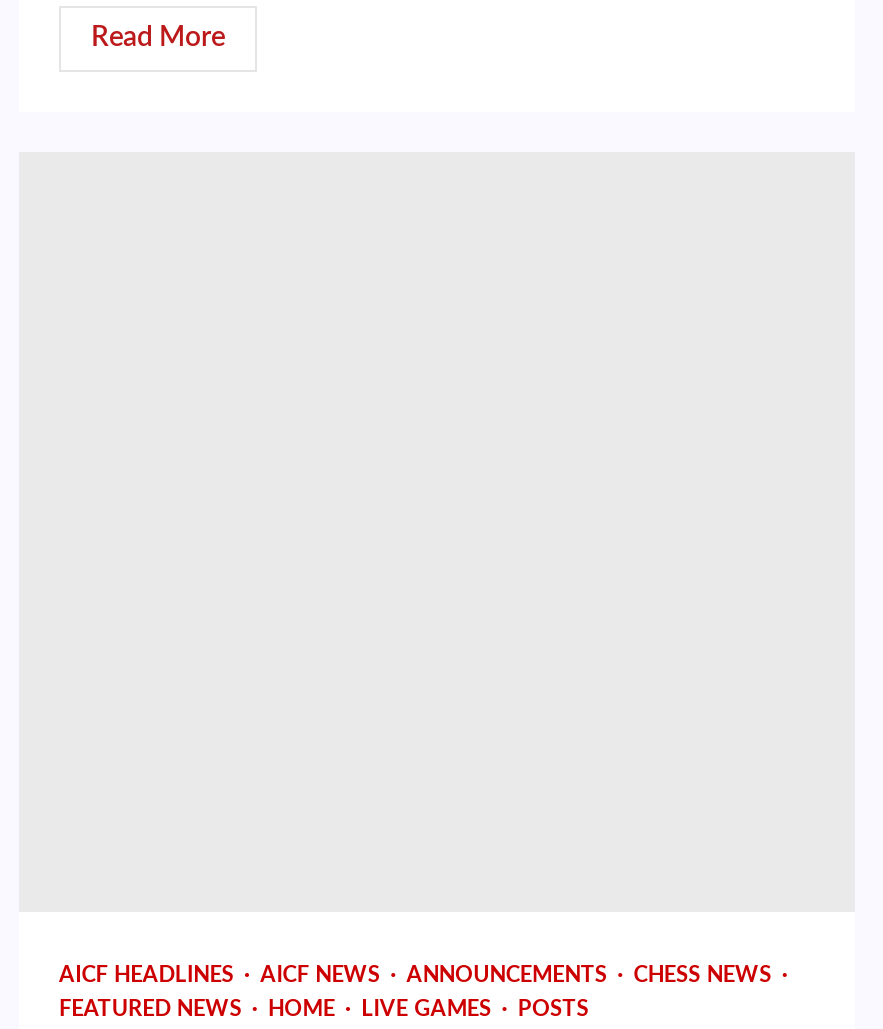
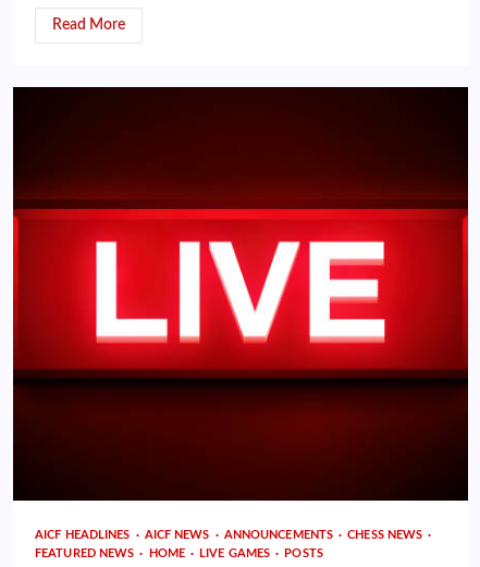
none -> [12,86,469,502] [image]

